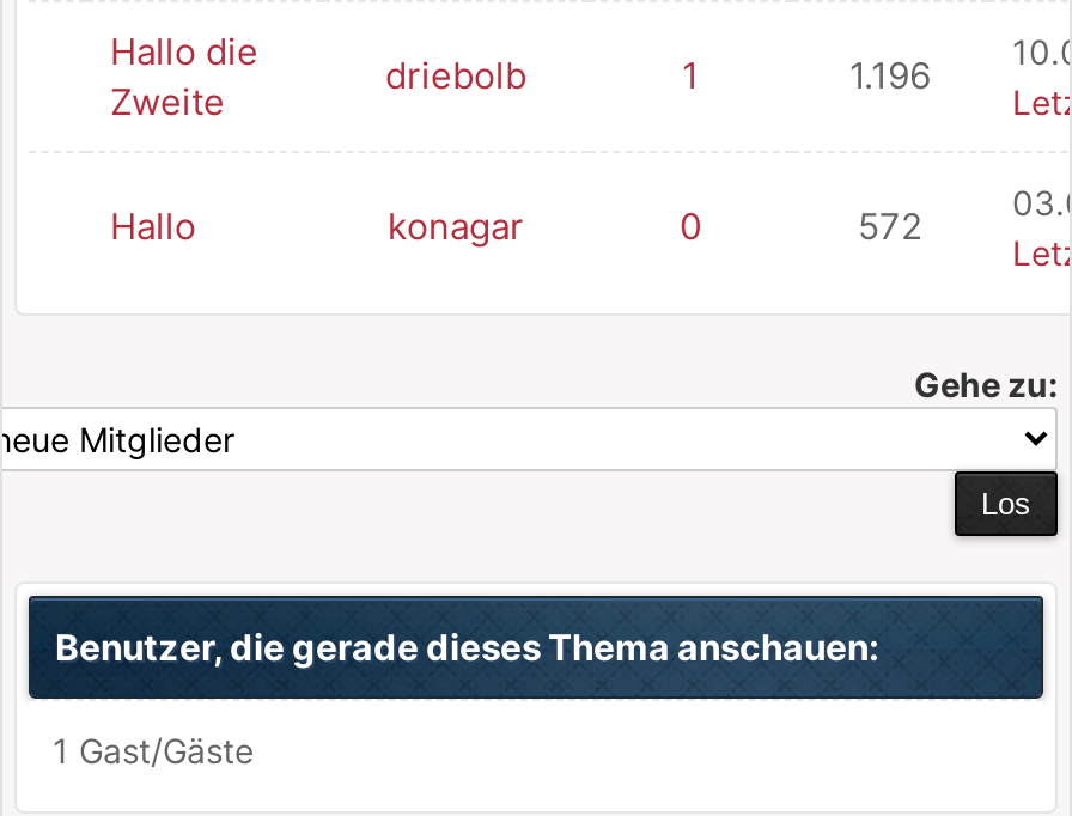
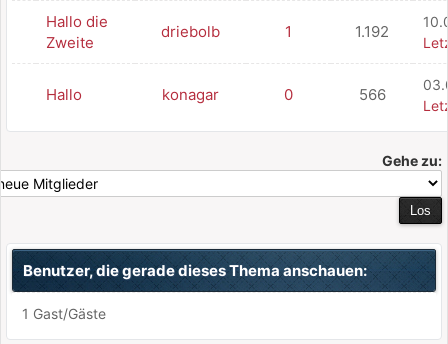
[849,53,931,98] 1.196 -> [355,22,389,41] 1.192
[858,203,922,249] 572 -> [358,85,385,104] 566

